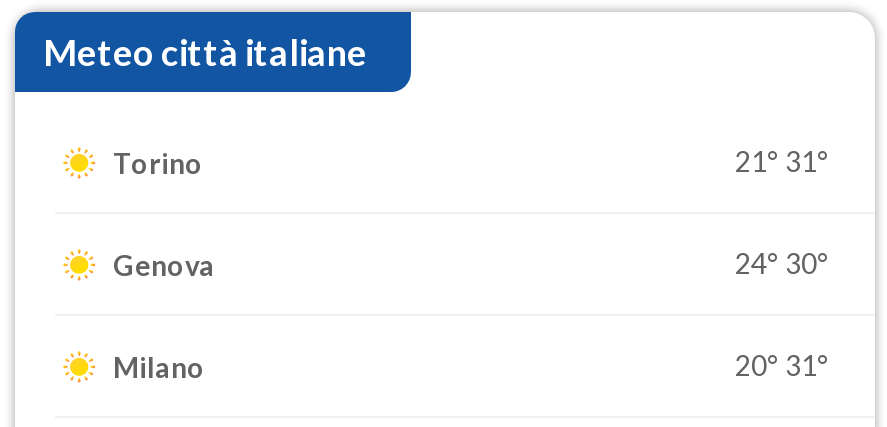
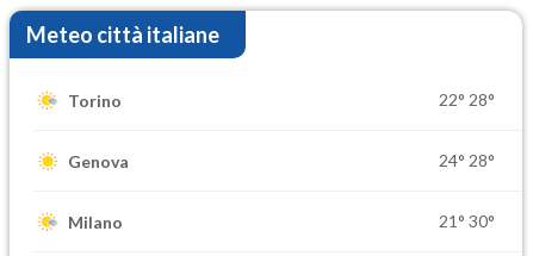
[735,143,829,177] 21° 31° -> [439,89,495,109] 22° 28°
[735,245,829,279] 24° 30° -> [439,149,495,170] 24° 28°
[735,347,829,381] 20° 31° -> [439,210,495,230] 21° 30°

